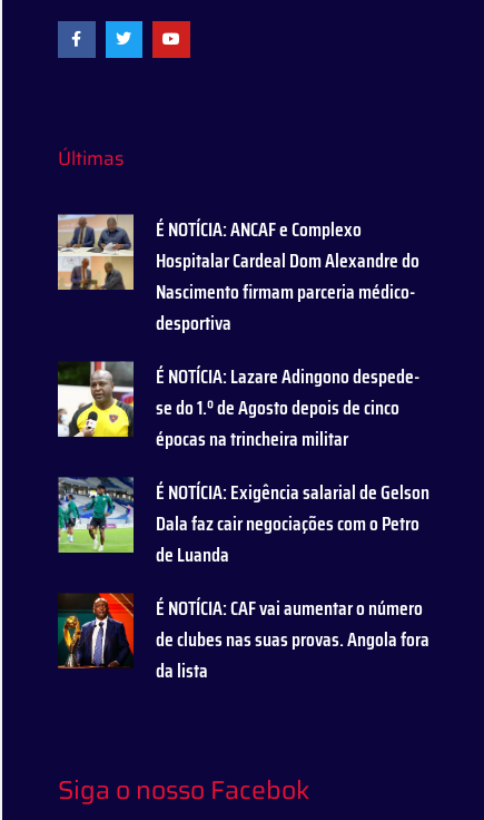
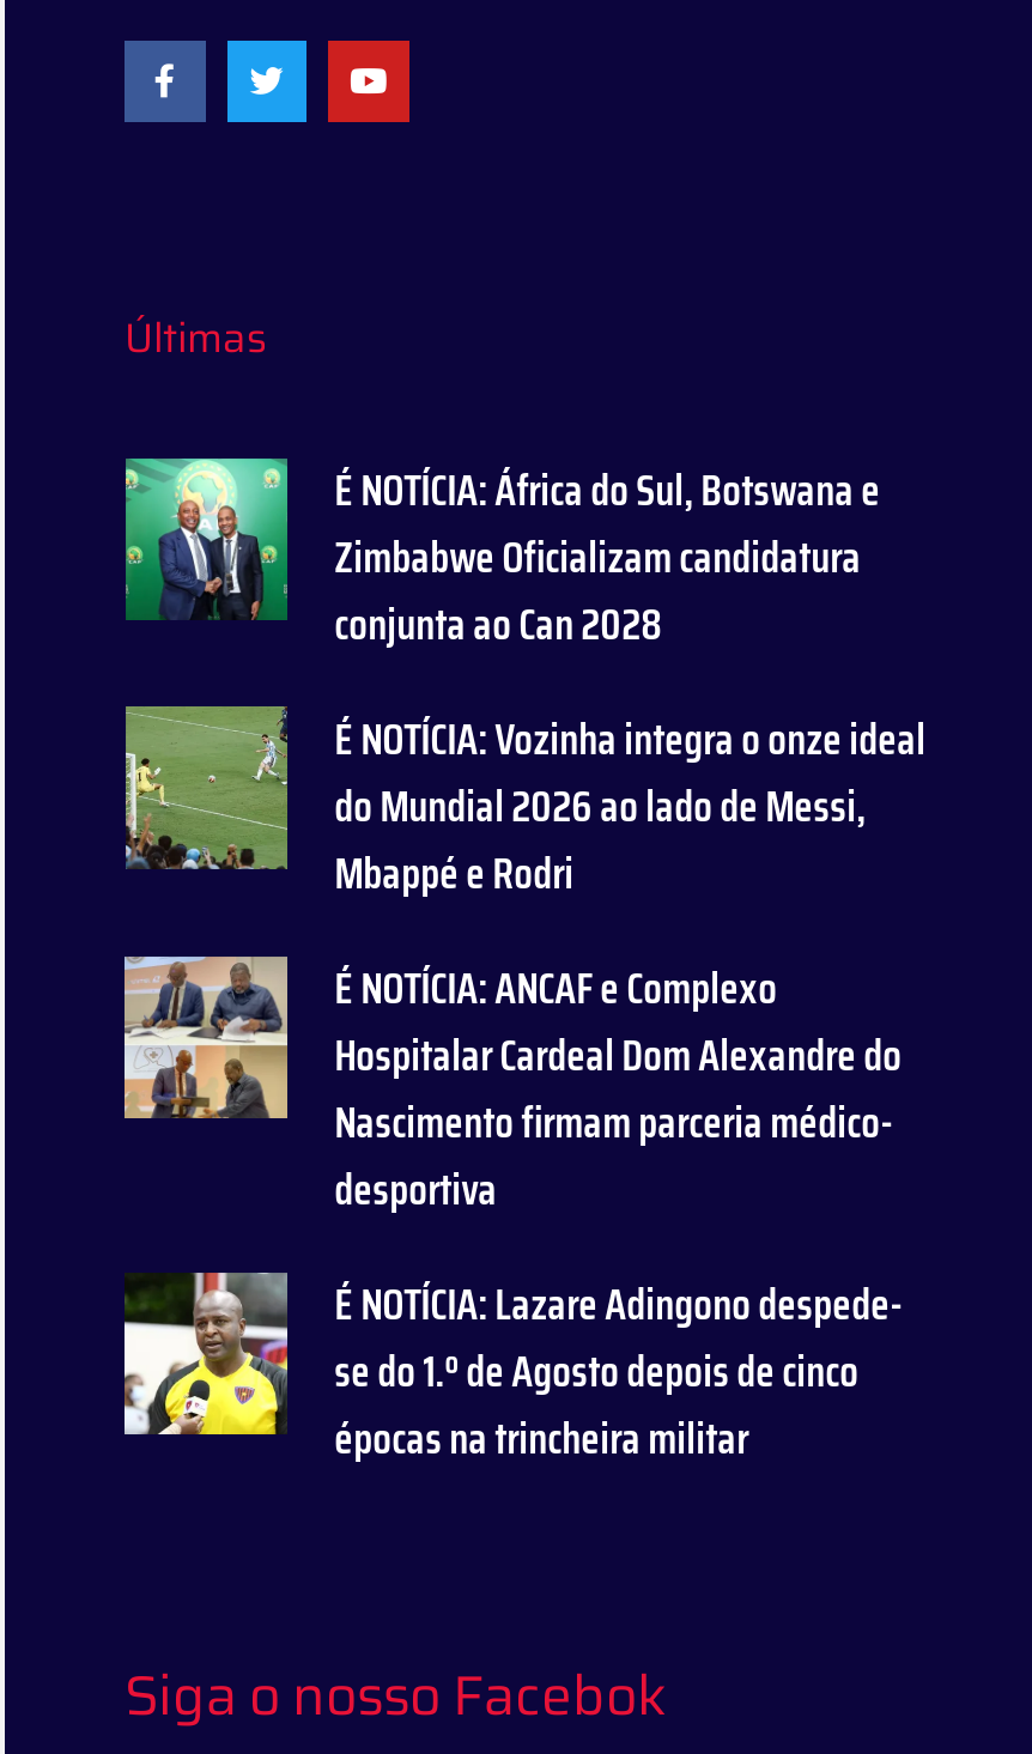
none -> [122,704,290,872] [image]
none -> [125,457,926,908] [image] | É NOTÍCIA: África do Sul, Botswana e | Zimbabwe Oficializam candidatura | conjunta ao Can 2028 | É NOTÍCIA: Vozinha integra o onze ideal | do Mundial 2026 ao lado de Messi, | Mbappé e Rodri
moved [57,213,419,455] -> [122,953,902,1473]: [image] | É NOTÍCIA: ANCAF e Complexo | Hospitalar Cardeal Dom Alexandre do | Nascimento firmam parceria médico- | desportiva | É NOTÍCIA: Lazare Adingono despede- | se do 1.º de Agosto depois de cinco | épocas na trincheira militar
[57,477,429,687] [image] | É NOTÍCIA: Exigência salarial de Gelson | Dala faz cair negociações com o Petro | de Luanda | É NOTÍCIA: CAF vai aumentar o número | de clubes nas suas provas. Angola fora | da lista -> none
[58,592,135,670] [image] -> none

